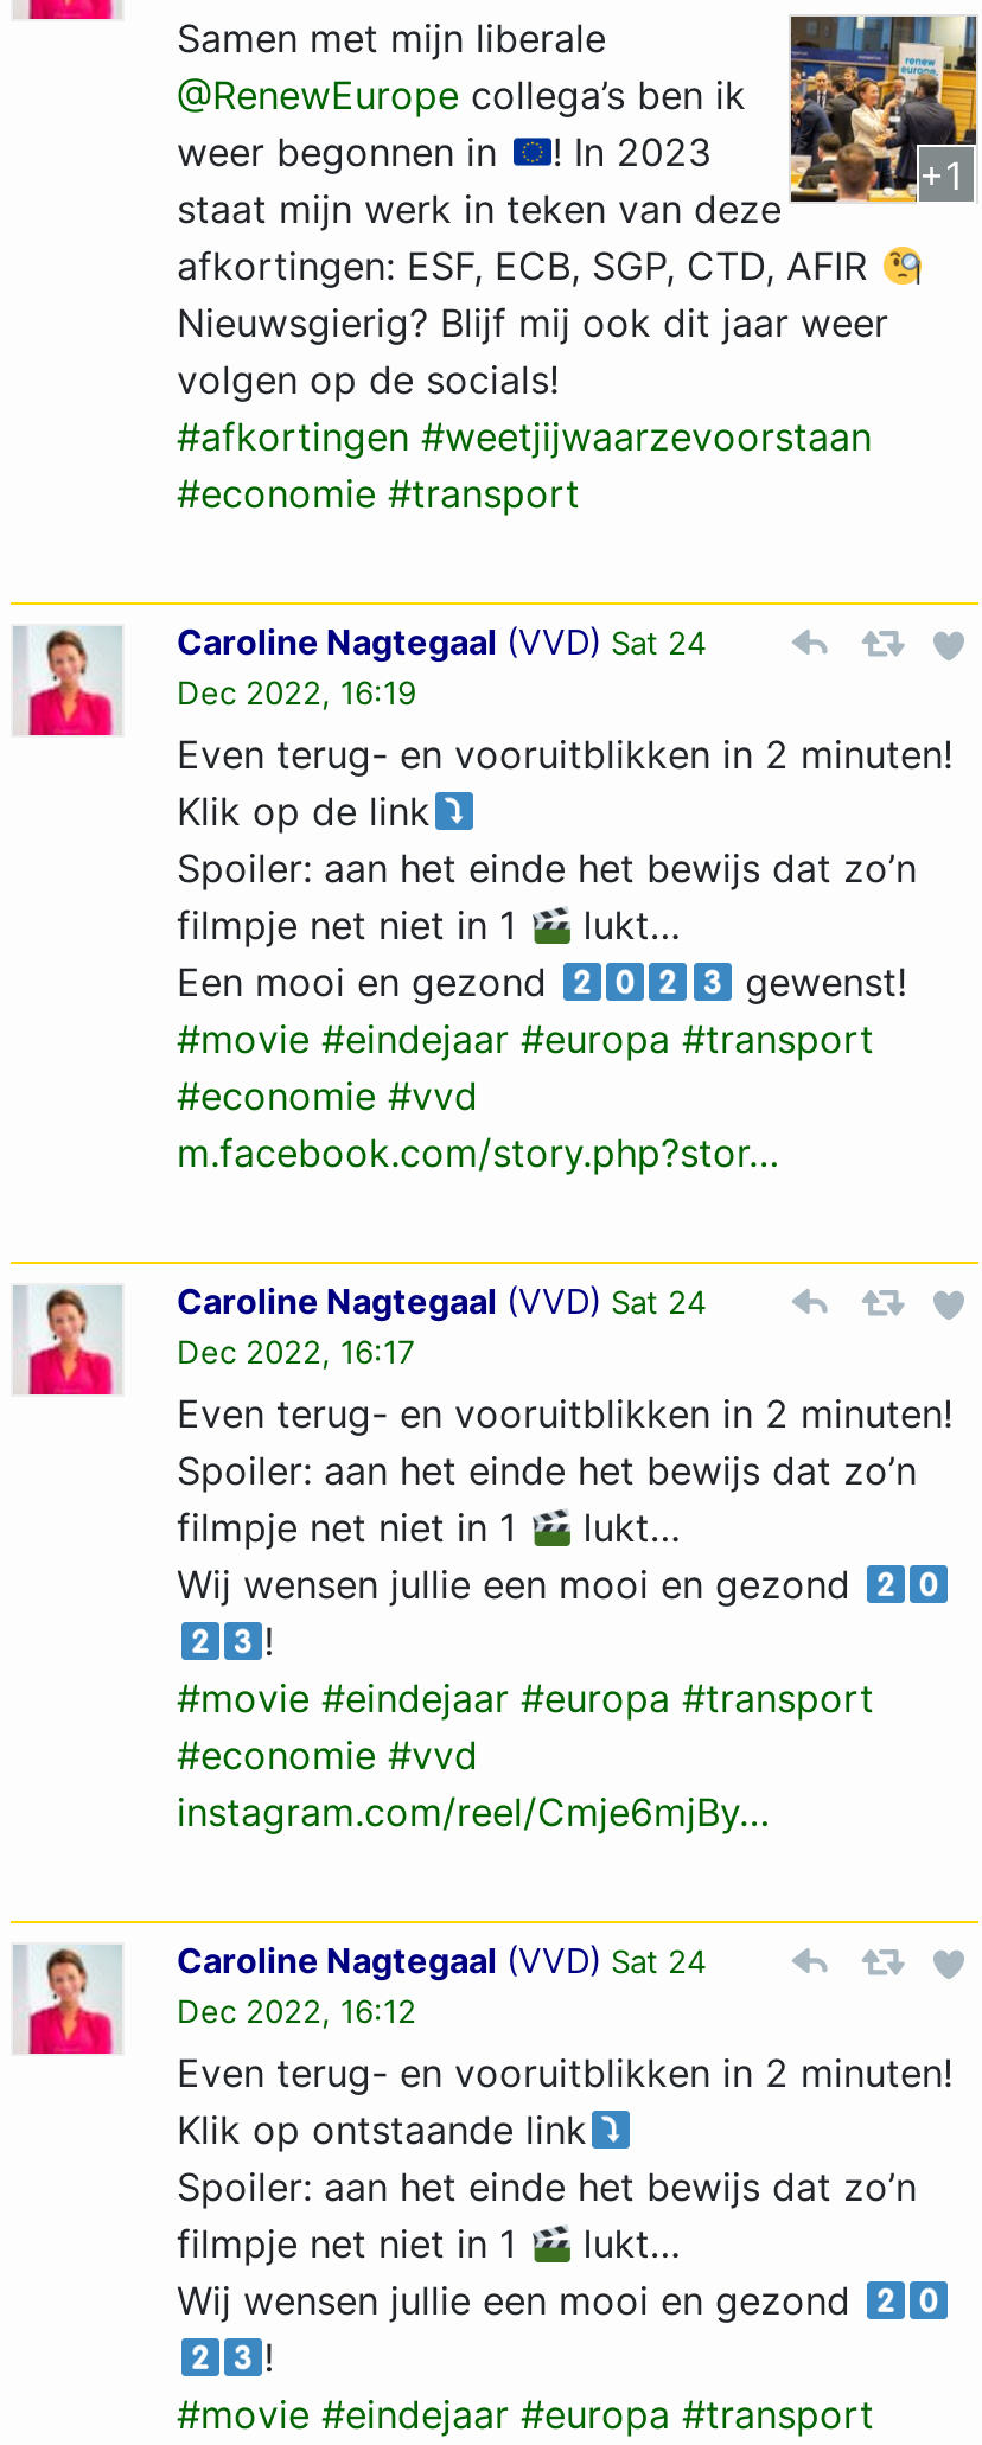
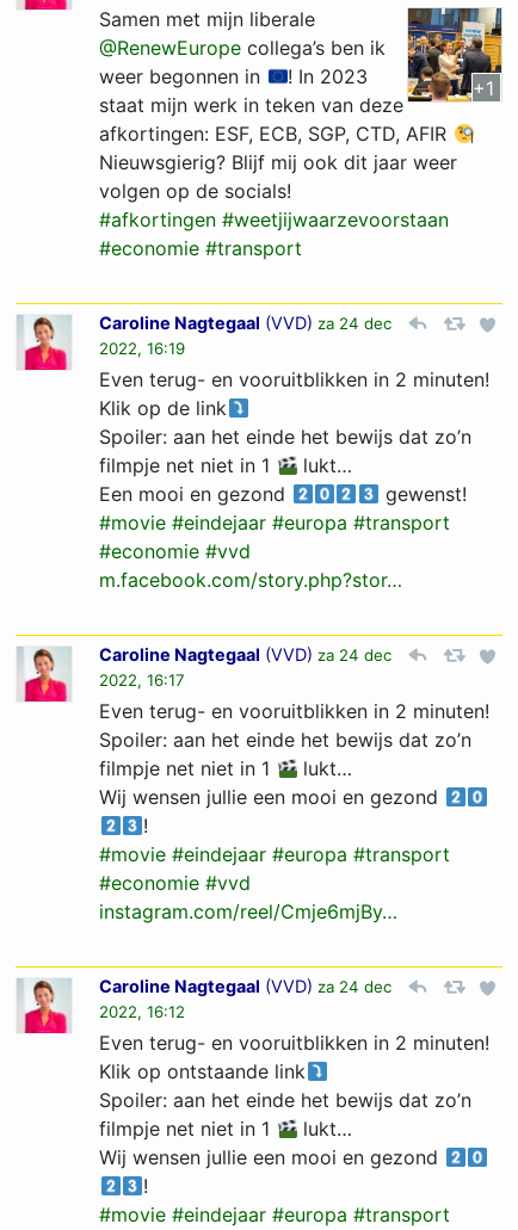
[177,621,708,711] Caroline Nagtegaal (VVD) Sat 24 | Dec 2022, 16:19 -> [99,313,391,358] Caroline Nagtegaal (VVD) za 24 dec | 2022, 16:19
[177,1281,708,1371] Caroline Nagtegaal (VVD) Sat 24 | Dec 2022, 16:17 -> [99,644,391,690] Caroline Nagtegaal (VVD) za 24 dec | 2022, 16:17
[177,1940,708,2030] Caroline Nagtegaal (VVD) Sat 24 | Dec 2022, 16:12 -> [99,976,391,1021] Caroline Nagtegaal (VVD) za 24 dec | 2022, 16:12

